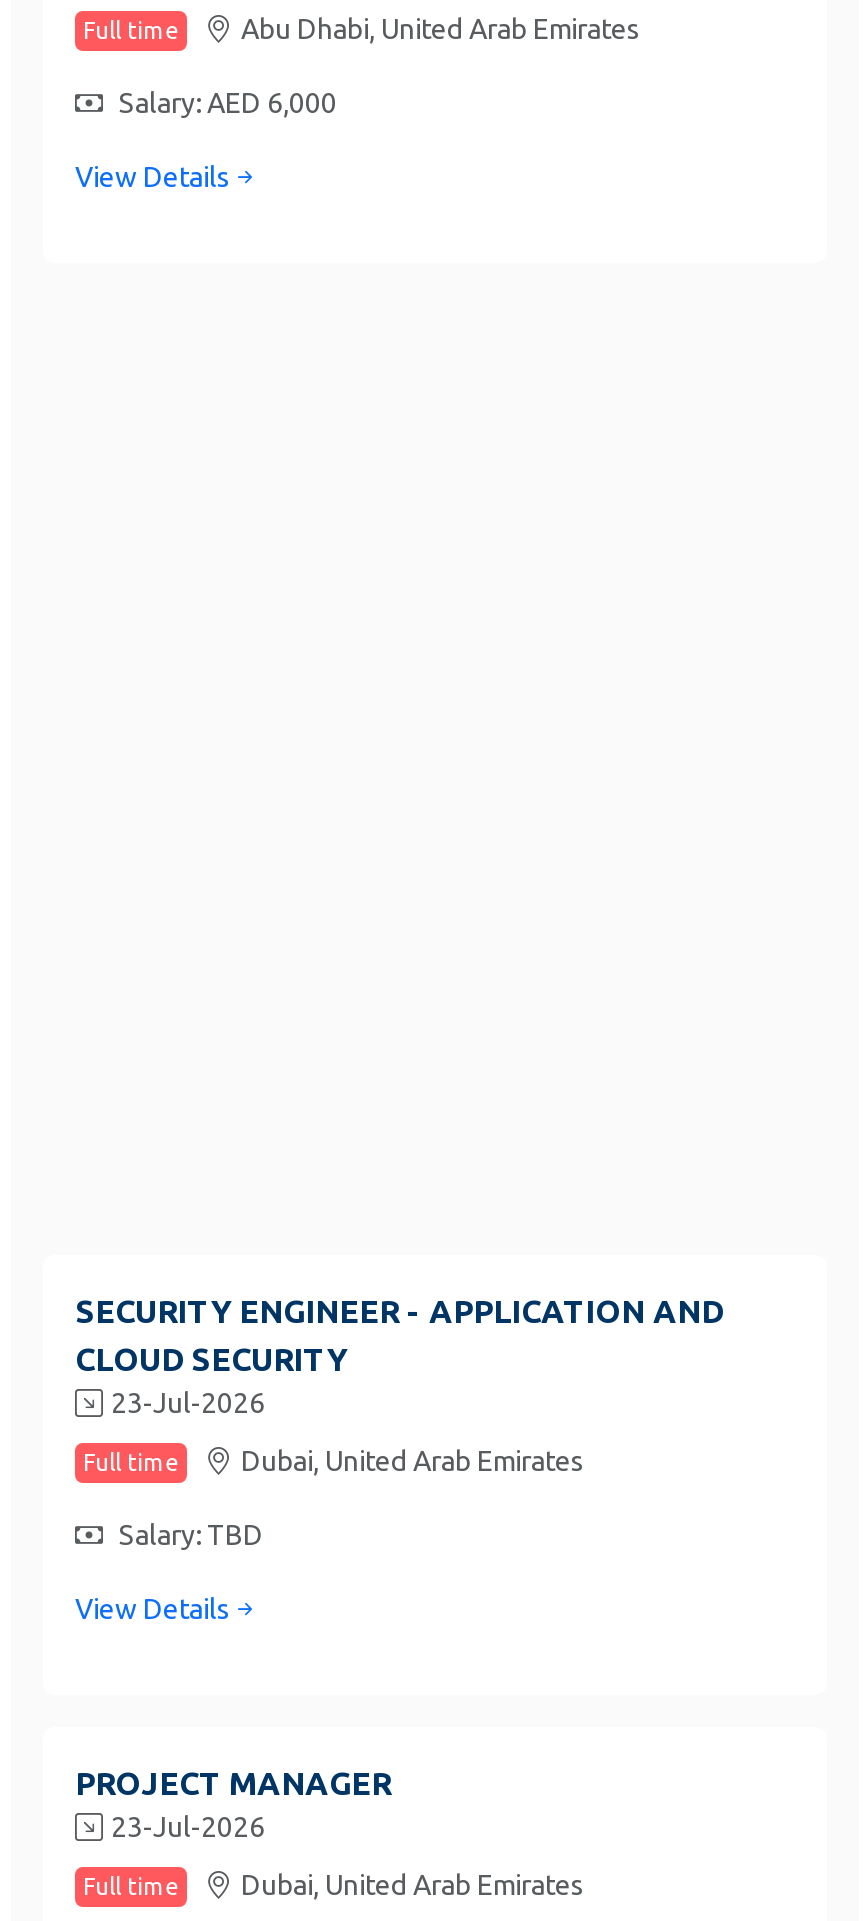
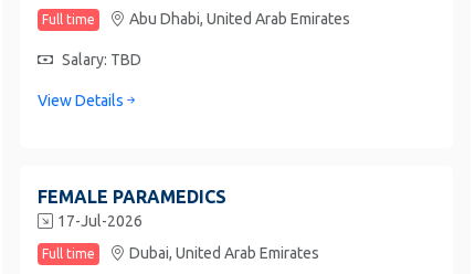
[75,87,337,193] Salary: AED 6,000 | View Details -> none
[75,1293,723,1477] SECURITY ENGINEER - APPLICATION AND | CLOUD SECURITY | 23-Jul-2026 | Full time | Dubai, United Arab Emirates -> none
[75,1765,391,1843] PROJECT MANAGER | 23-Jul-2026 -> [38,187,226,230] FEMALE PARAMEDICS | 17-Jul-2026

